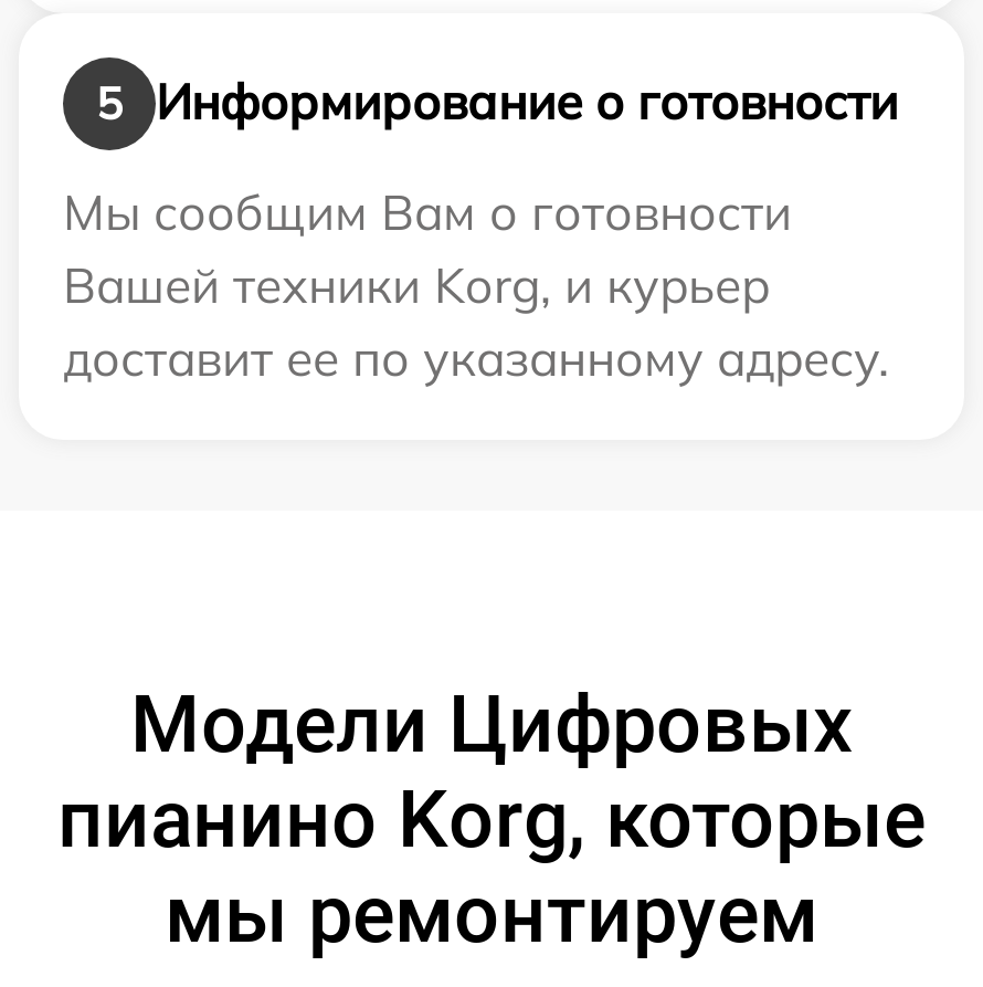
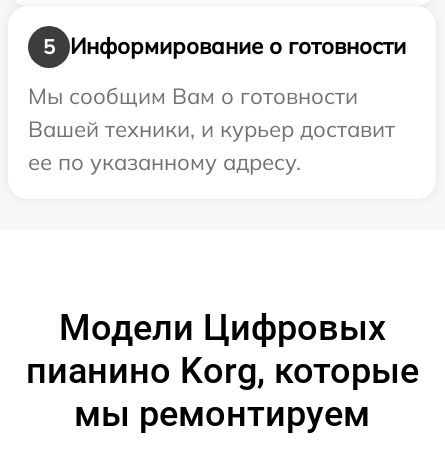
[63,254,889,388] Вашей техники Korg, и курьер | доставит ее по указанному адресу. -> [28,115,395,176] Вашей техники, и курьер доставит | ее по указанному адресу.

